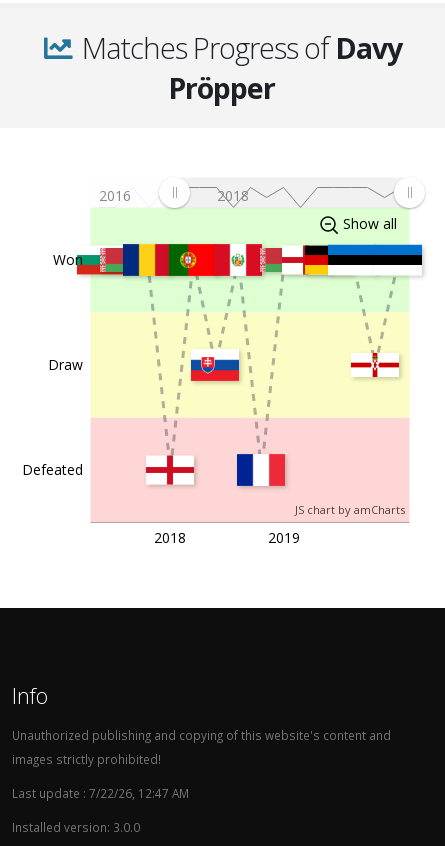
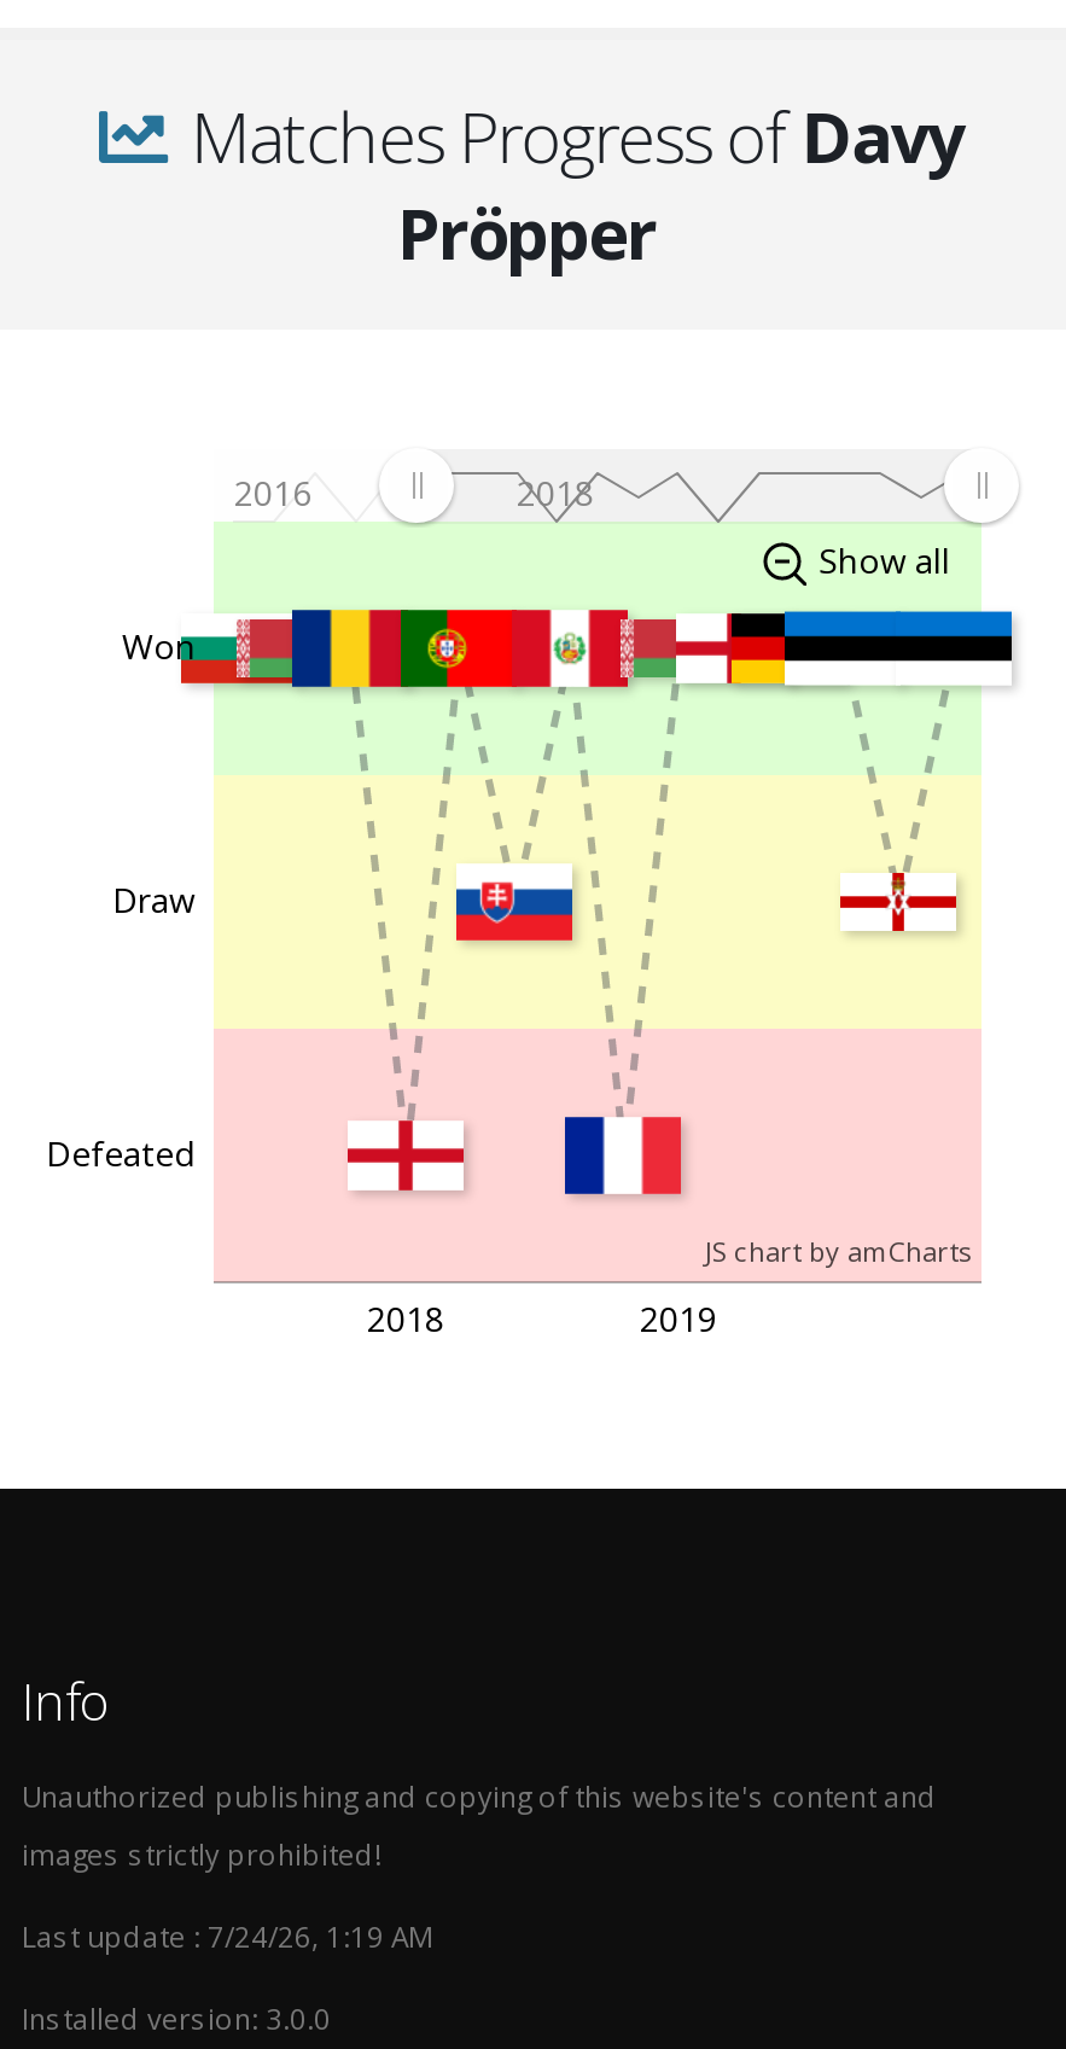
[12,785,189,801] Last update : 7/22/26, 12:47 AM -> [22,1915,432,1954] Last update : 7/24/26, 1:19 AM

